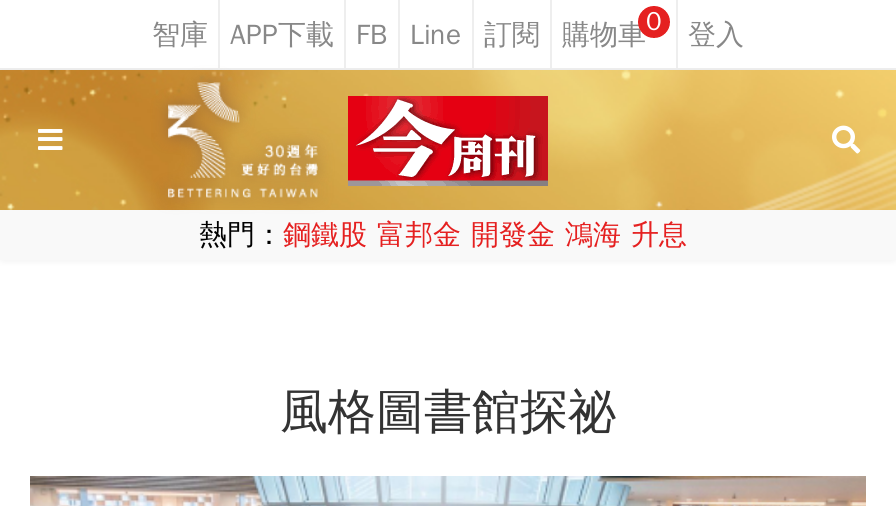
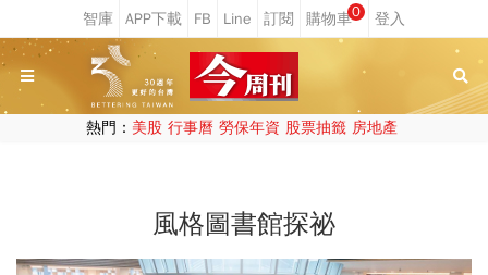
[199,218,687,252] 熱門：鋼鐵股 富邦金 開發金 鴻海 升息 -> [86,118,397,137] 熱門：美股 行事曆 勞保年資 股票抽籤 房地產

